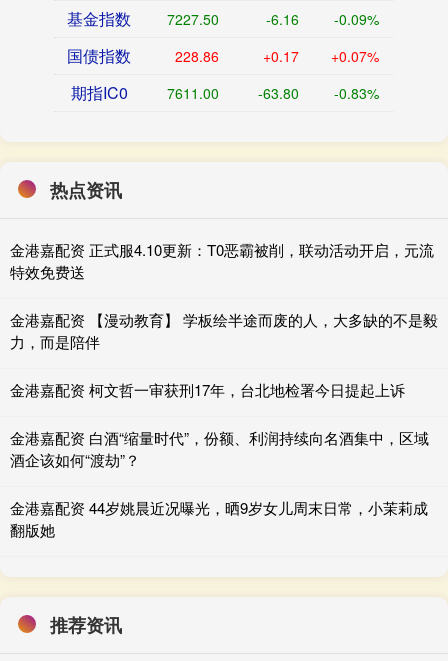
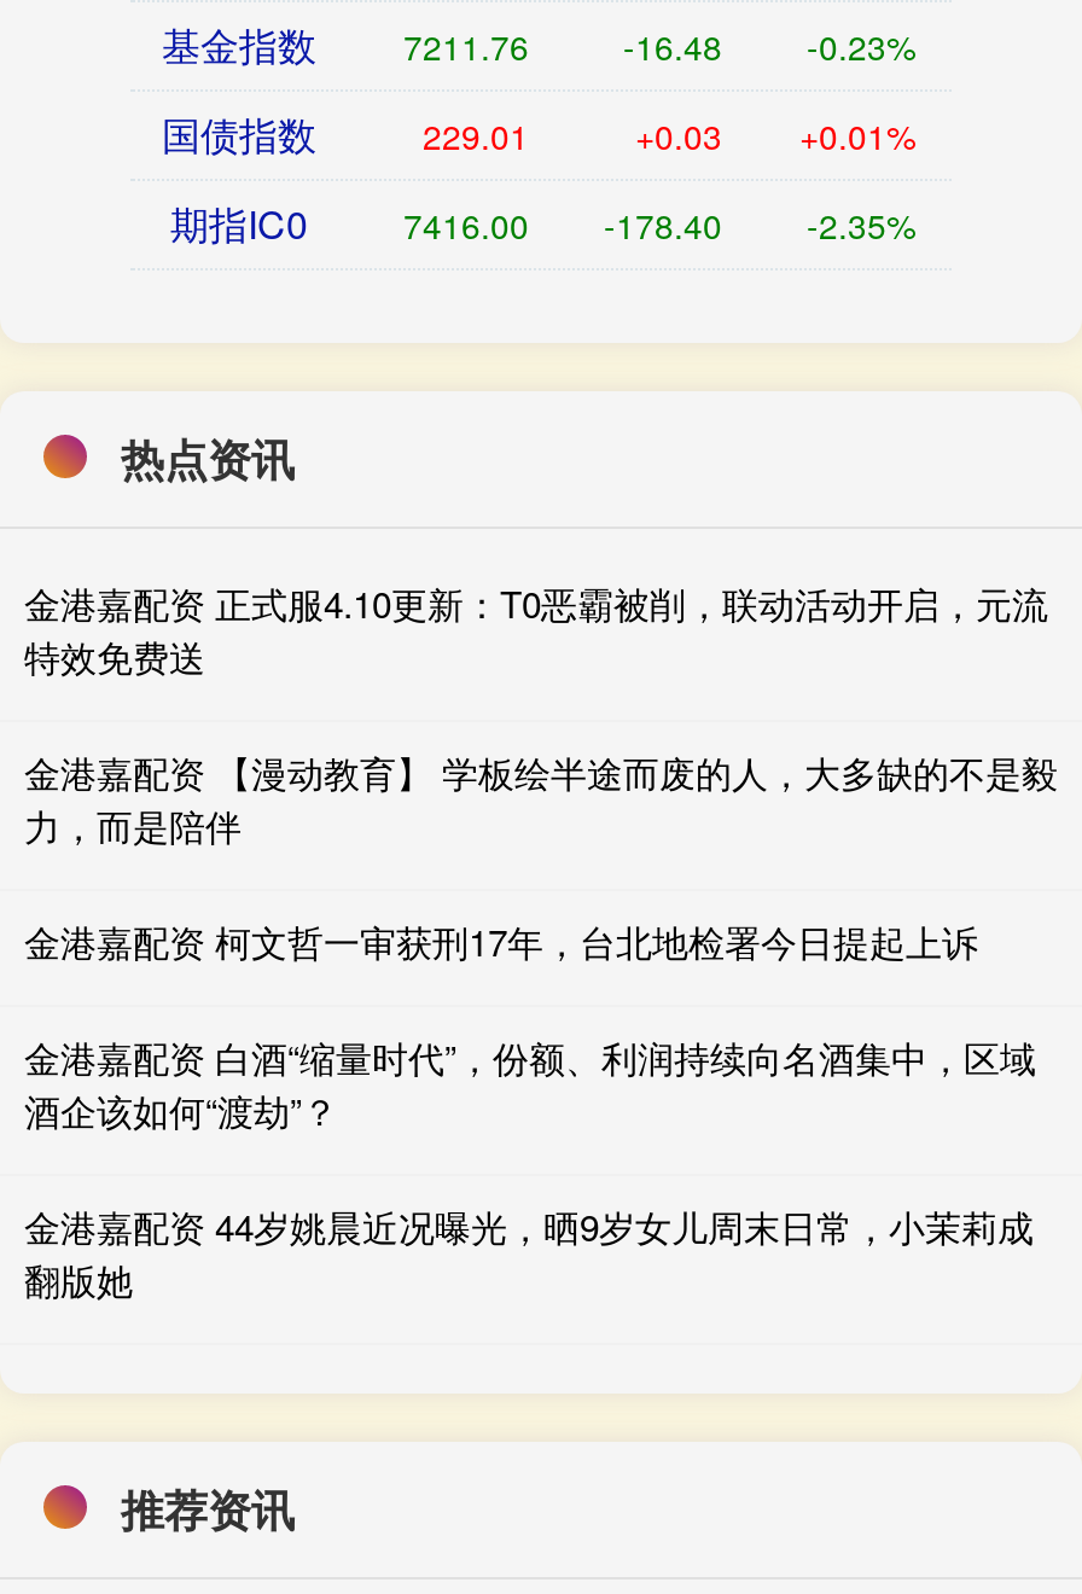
[167,9,219,29] 7227.50 -> [403,23,529,71] 7211.76
[266,9,299,29] -6.16 -> [623,23,722,71] -16.48
[334,9,379,29] -0.09% -> [807,23,915,71] -0.23%
[175,46,219,66] 228.86 -> [423,112,529,160] 229.01
[263,46,299,66] +0.17 -> [635,112,722,160] +0.03
[331,46,379,66] +0.07% -> [799,112,915,160] +0.01%
[167,83,219,103] 7611.00 -> [403,201,529,250] 7416.00
[258,83,299,103] -63.80 -> [604,201,722,250] -178.40
[334,83,379,103] -0.83% -> [807,201,915,250] -2.35%

